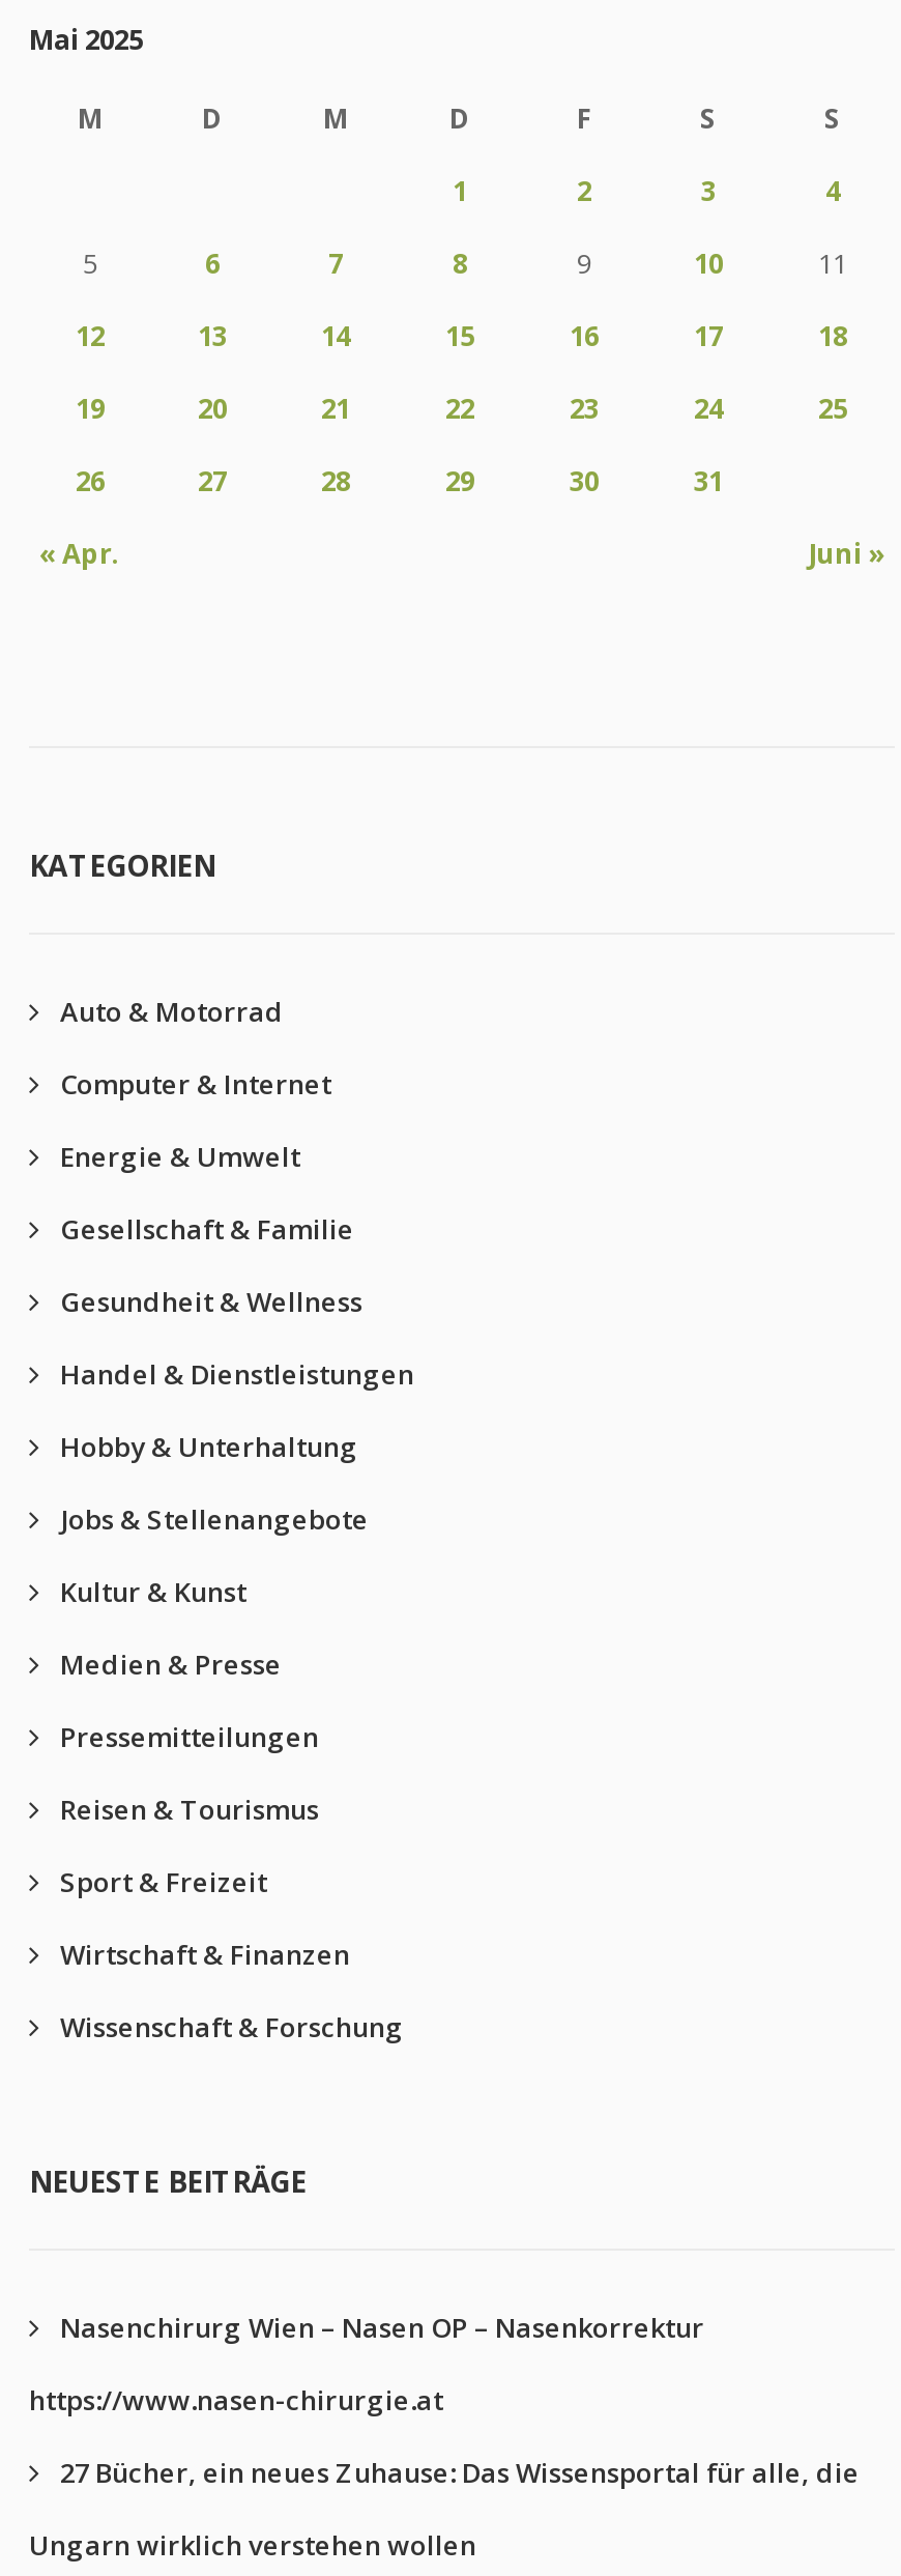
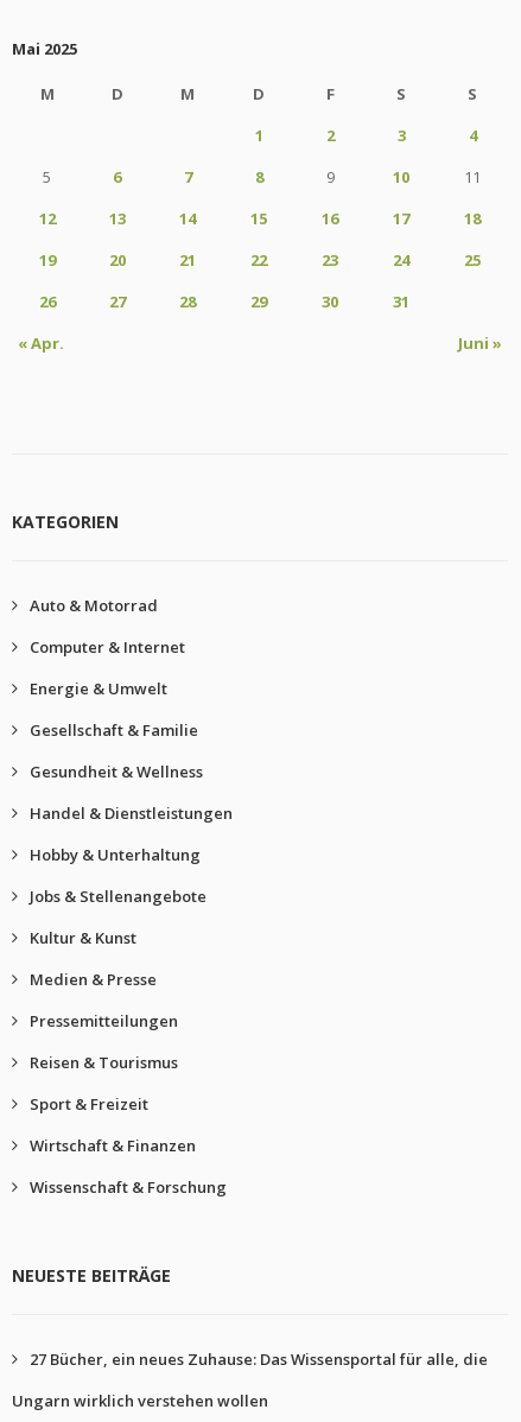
[29,2309,704,2418] Nasenchirurg Wien – Nasen OP – Nasenkorrektur | https://www.nasen-chirurgie.at -> none

